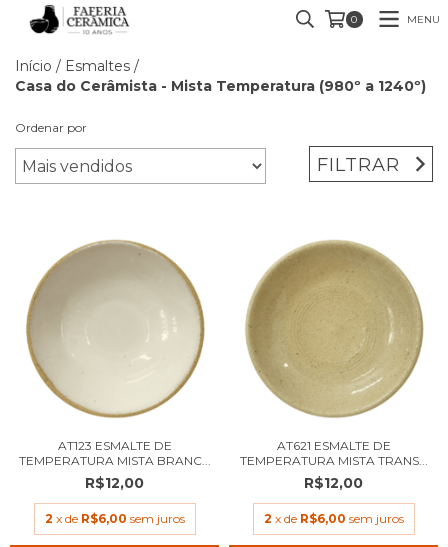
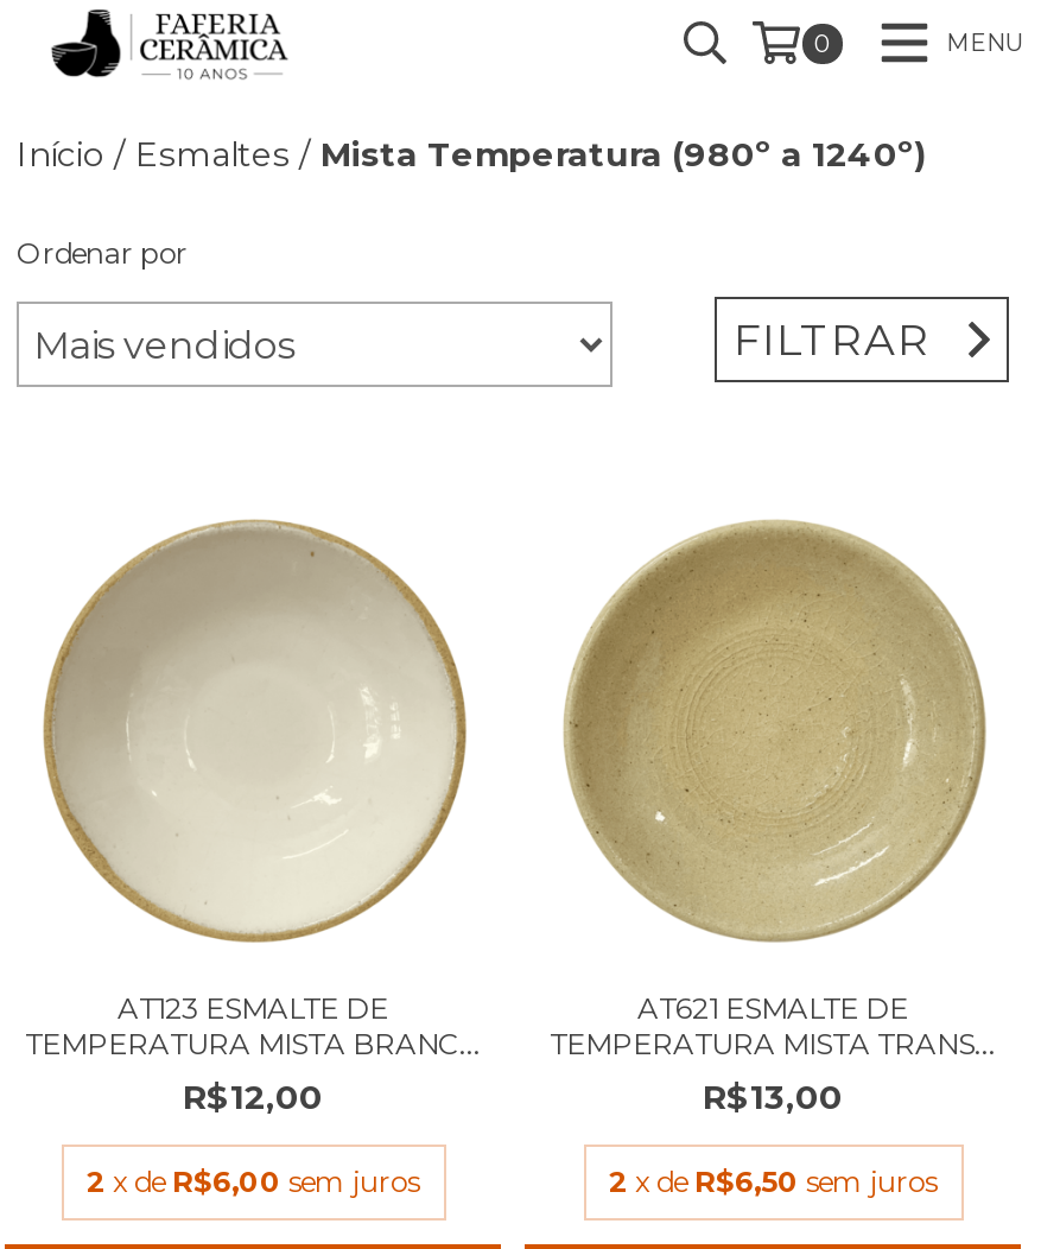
[15,57,426,95] Início / Esmaltes / | Casa do Cerâmista - Mista Temperatura (980º a 1240º) -> [17,133,926,176] Início / Esmaltes / Mista Temperatura (980º a 1240º)
[304,474,363,492] R$12,00 -> [703,1076,843,1118] R$13,00
[263,511,403,526] 2 x de R$6,00 sem juros -> [609,1164,937,1199] 2 x de R$6,50 sem juros

